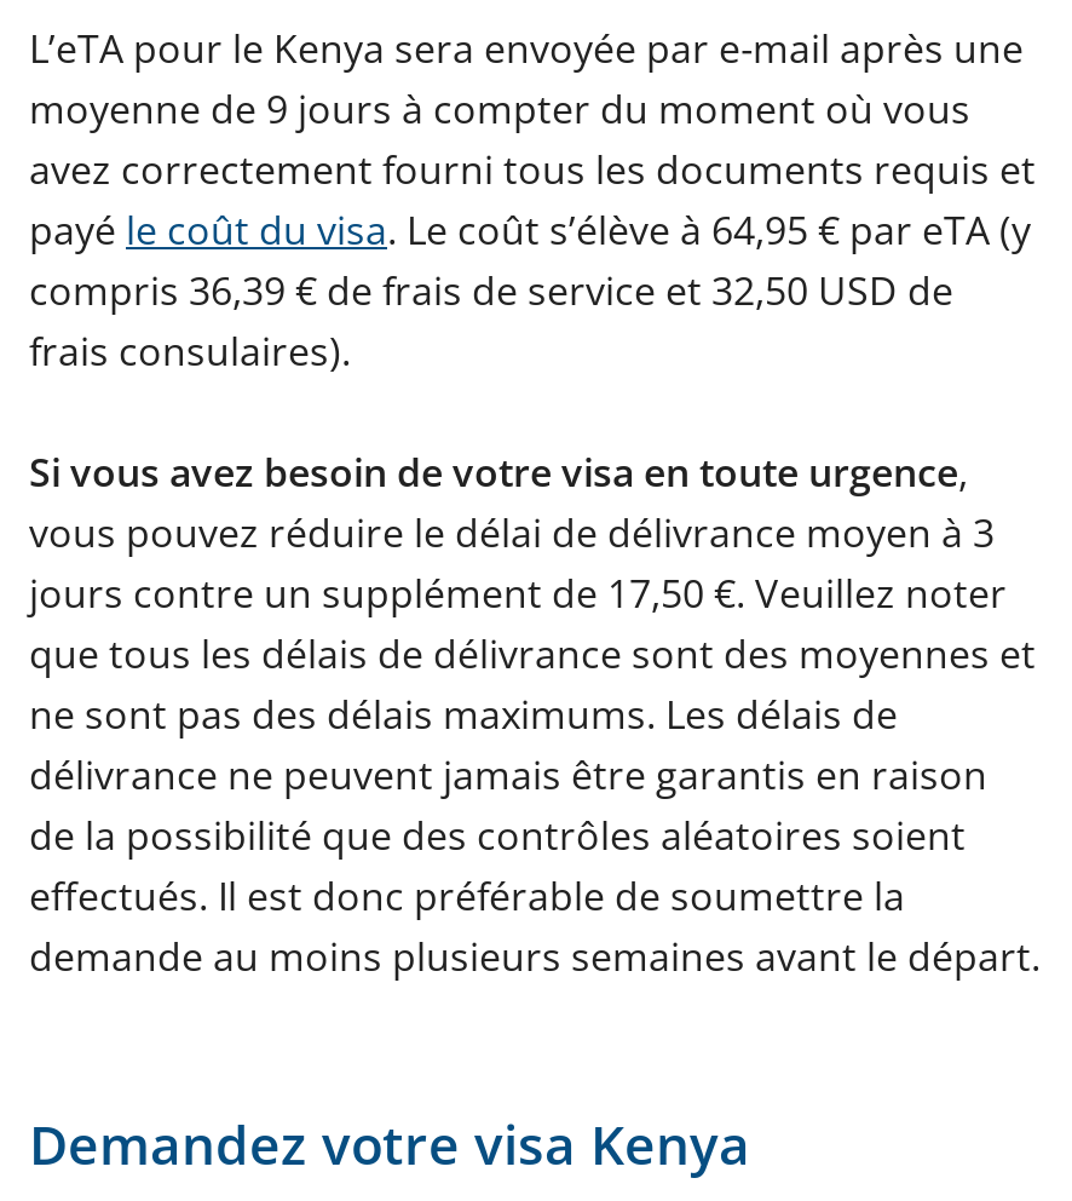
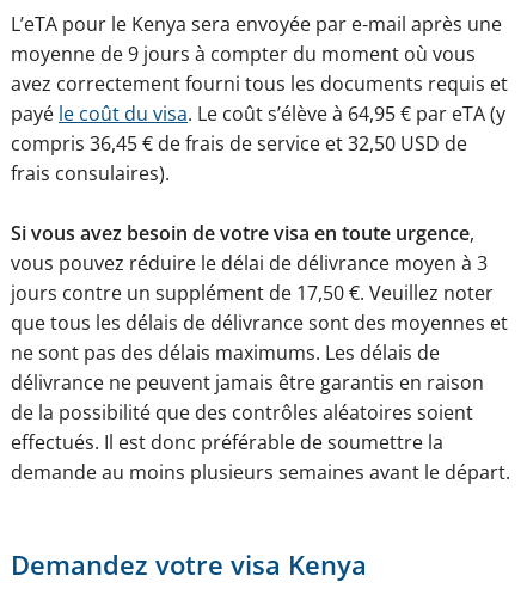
[29,264,953,317] compris 36,39 € de frais de service et 32,50 USD de -> [11,130,467,157] compris 36,45 € de frais de service et 32,50 USD de

